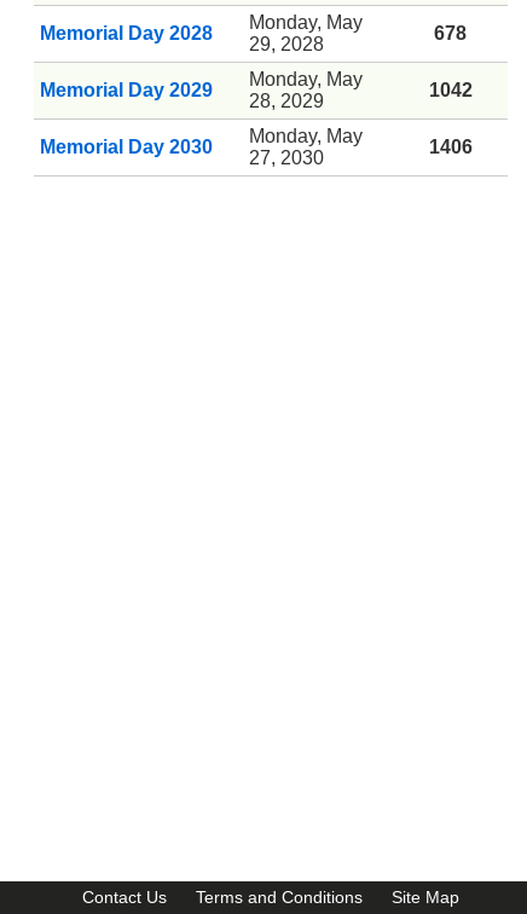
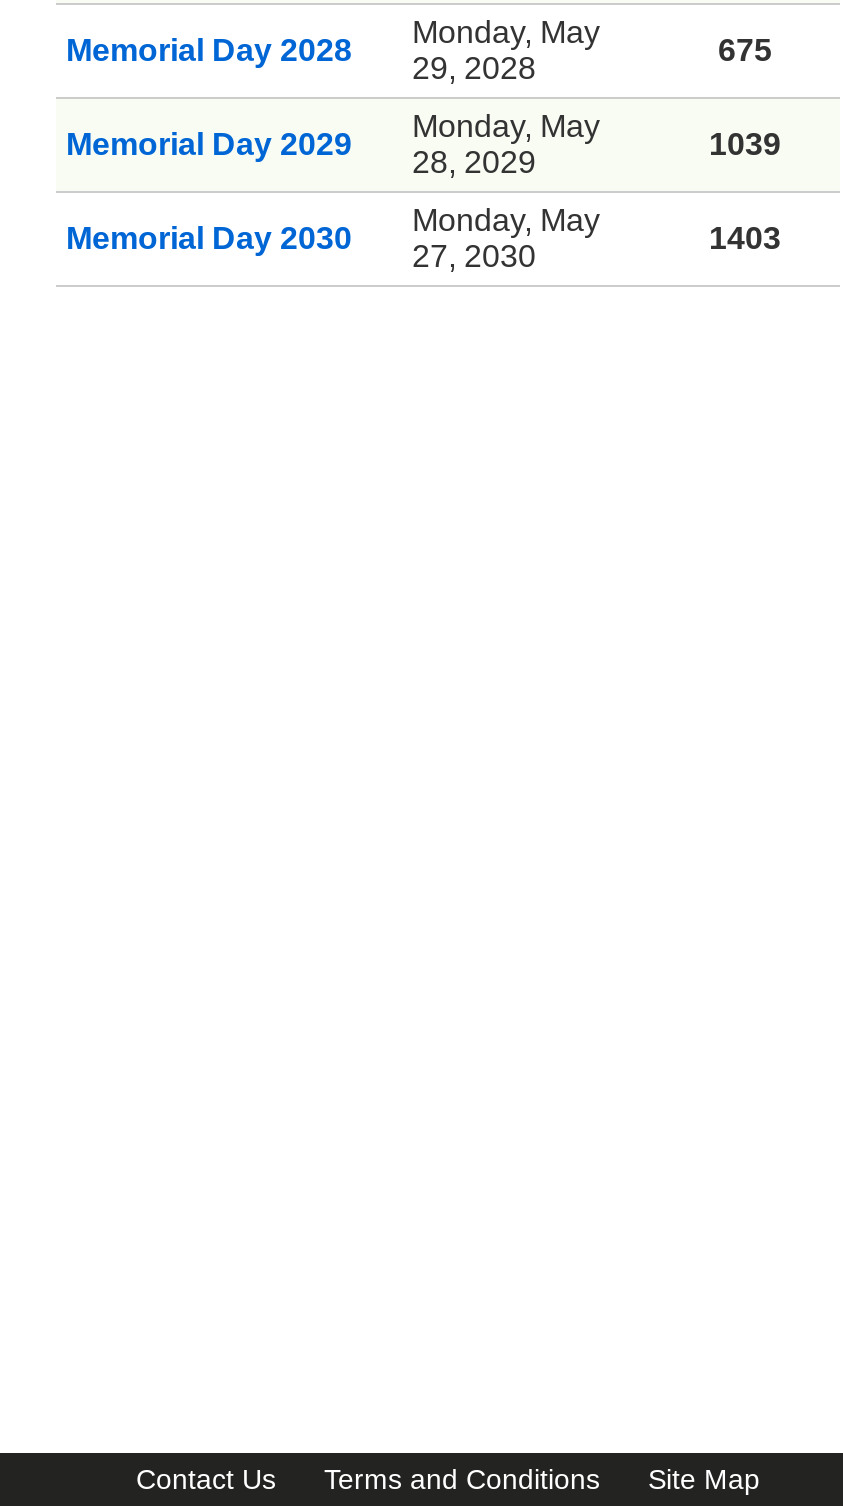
[434,23,467,43] 678 -> [718,33,772,67] 675
[428,80,472,100] 1042 -> [709,127,781,161] 1039
[428,136,472,157] 1406 -> [709,221,781,255] 1403

